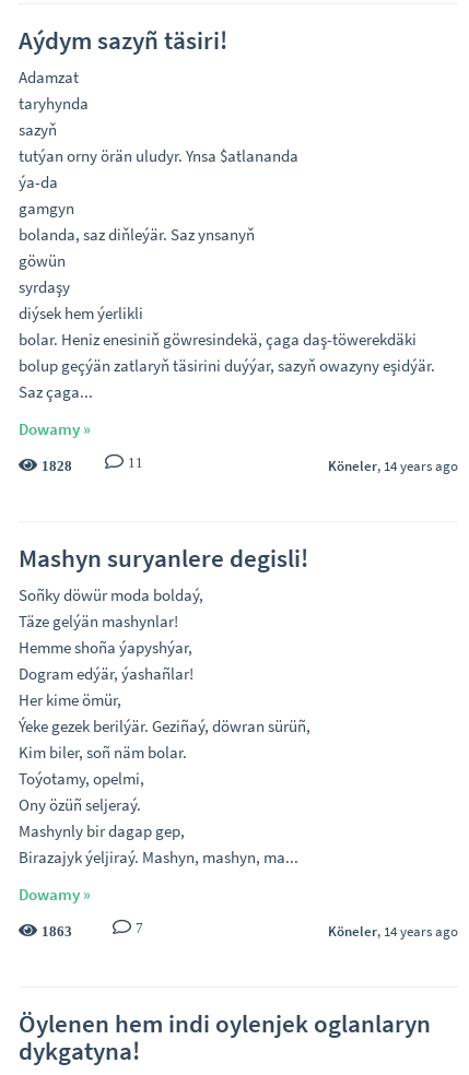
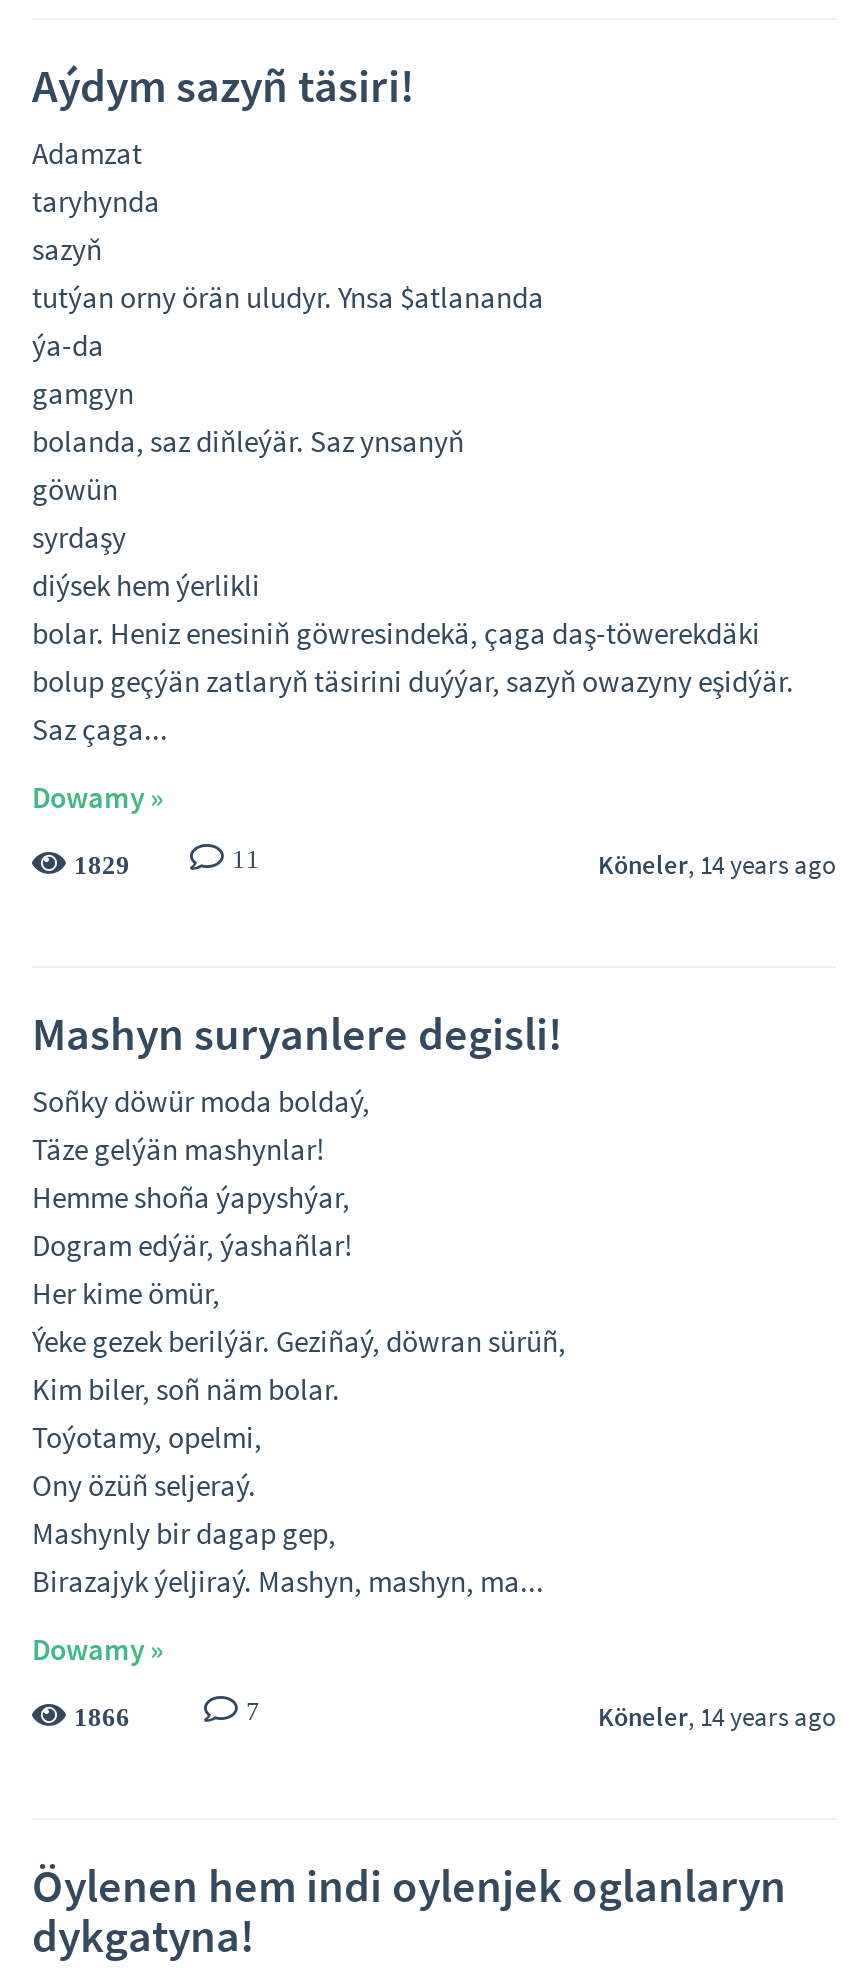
[42,459,72,473] 1828 -> [74,852,130,878] 1829
[42,924,72,938] 1863 -> [74,1704,130,1730] 1866

